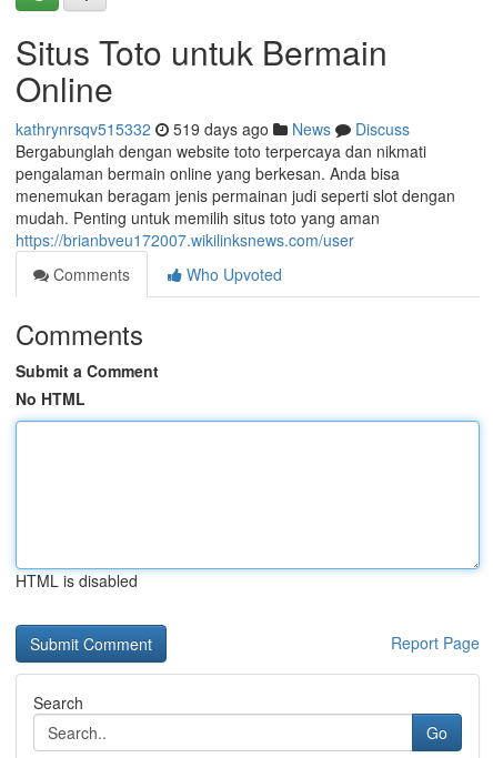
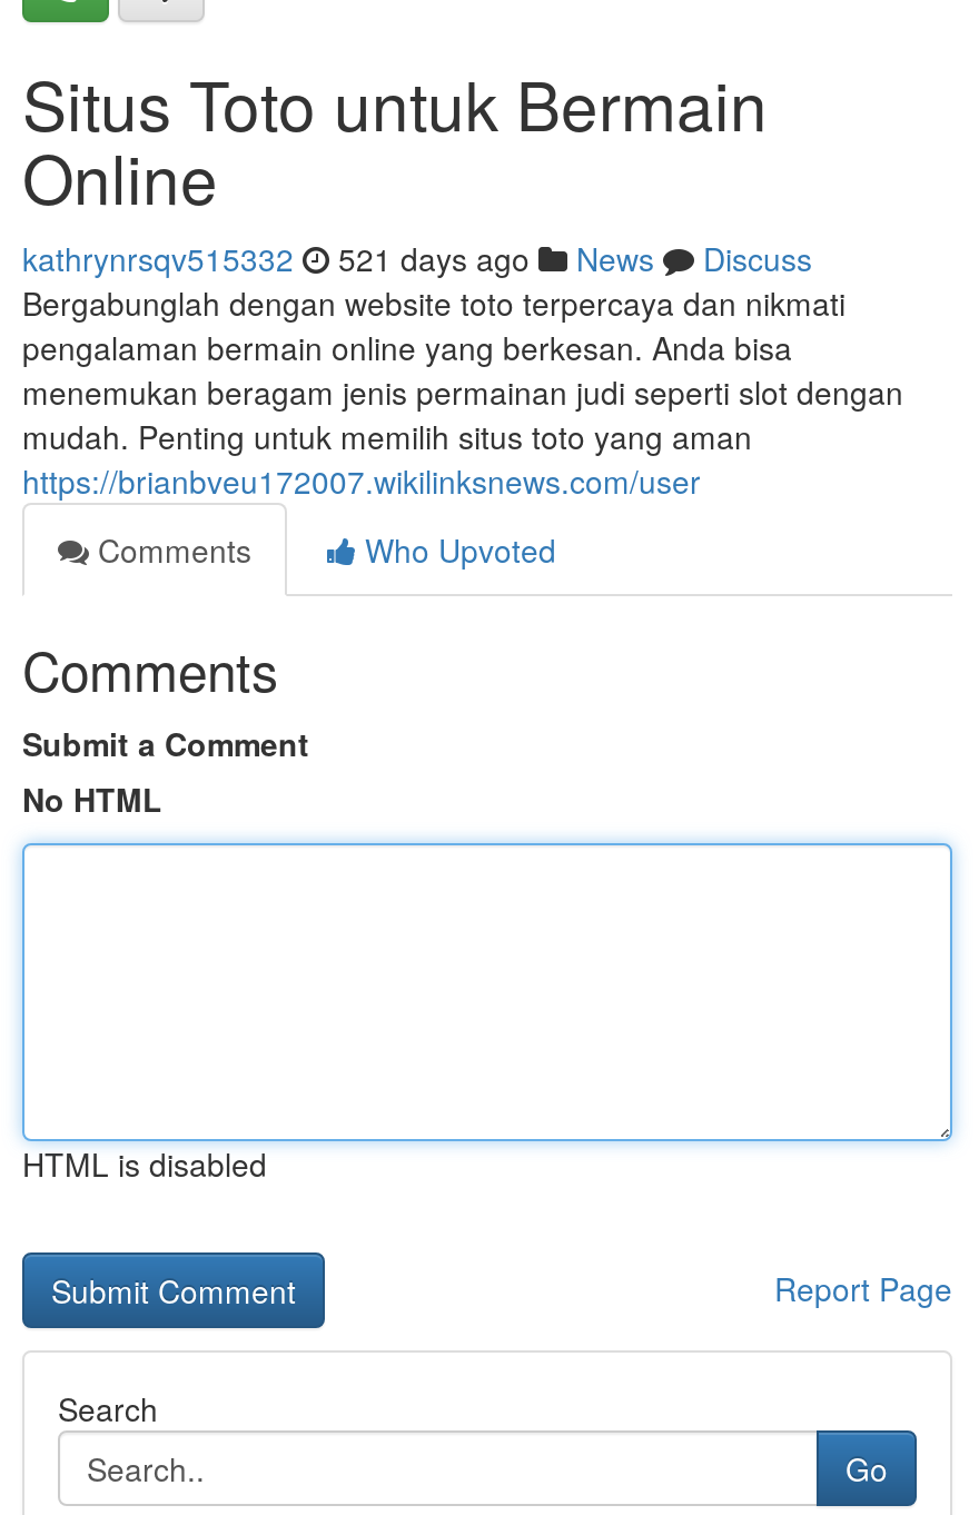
[16,118,410,140] kathrynrsqv515332 519 days ago News Discuss -> [22,236,812,280] kathrynrsqv515332 521 days ago News Discuss

